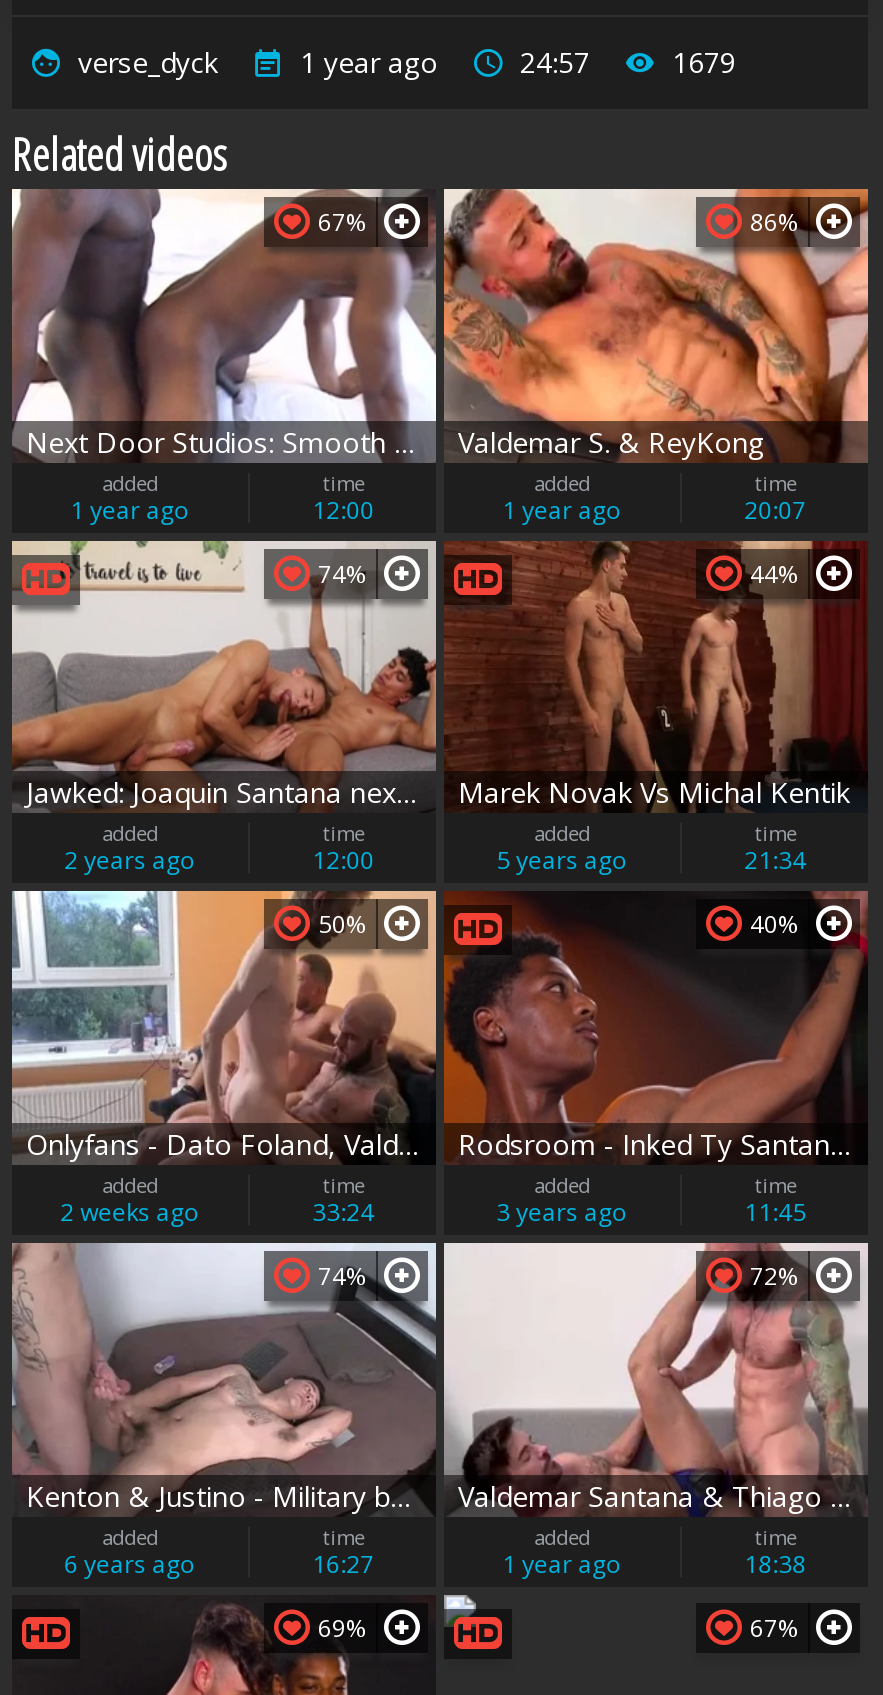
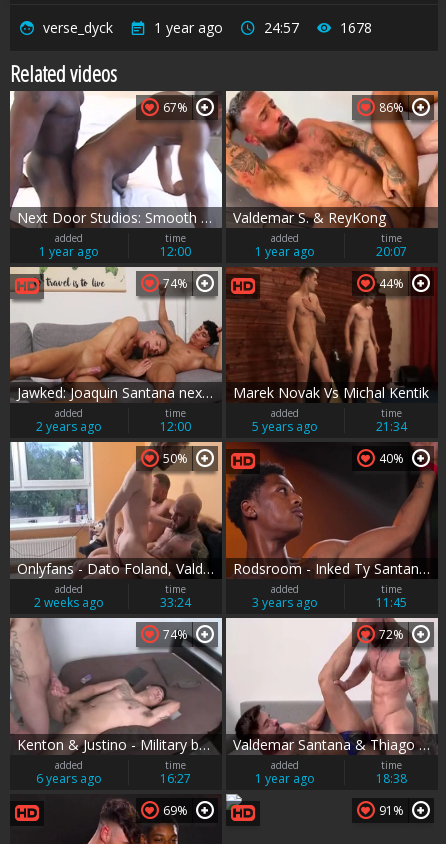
[672,43,736,81] 1679 -> [340,18,372,37] 1678
[750,1611,800,1645] 67% -> [379,802,404,819] 91%

